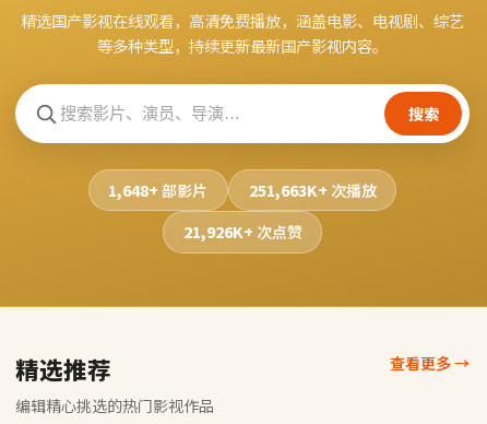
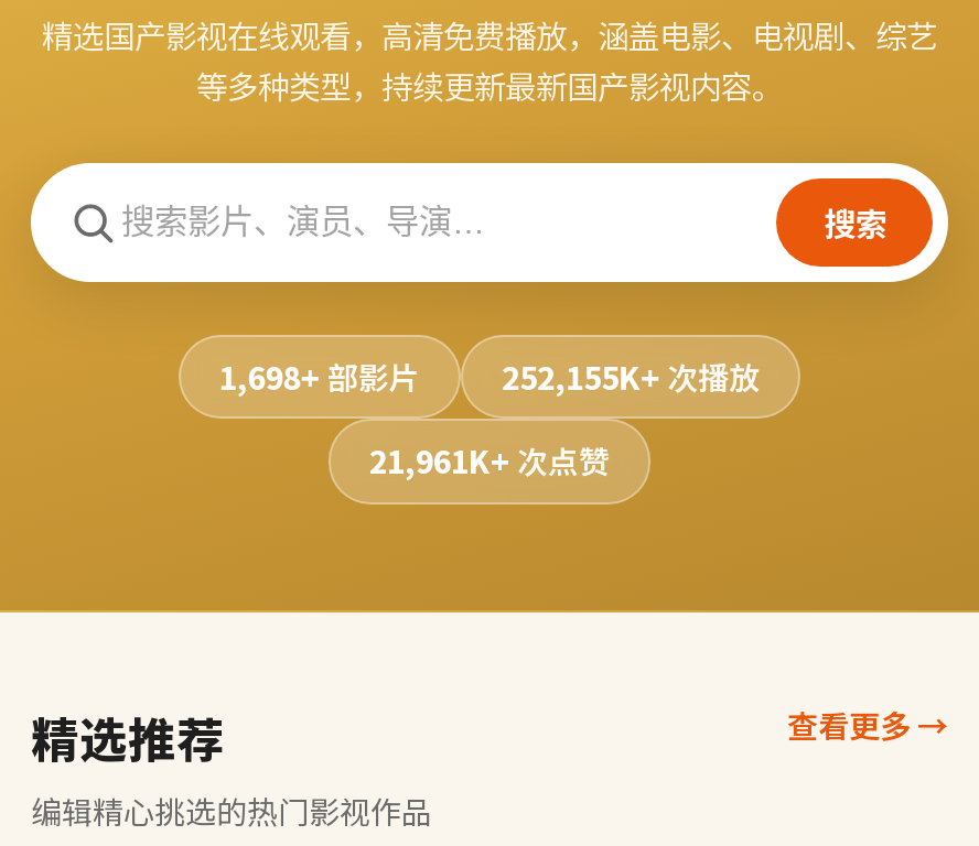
[109,179,208,201] 1,648+部影片 -> [219,355,420,399] 1,698+部影片
[249,179,376,201] 251,663K+次播放 -> [502,355,760,399] 252,155K+次播放
[183,221,302,243] 21,926K+次点赞 -> [369,439,610,483] 21,961K+次点赞

